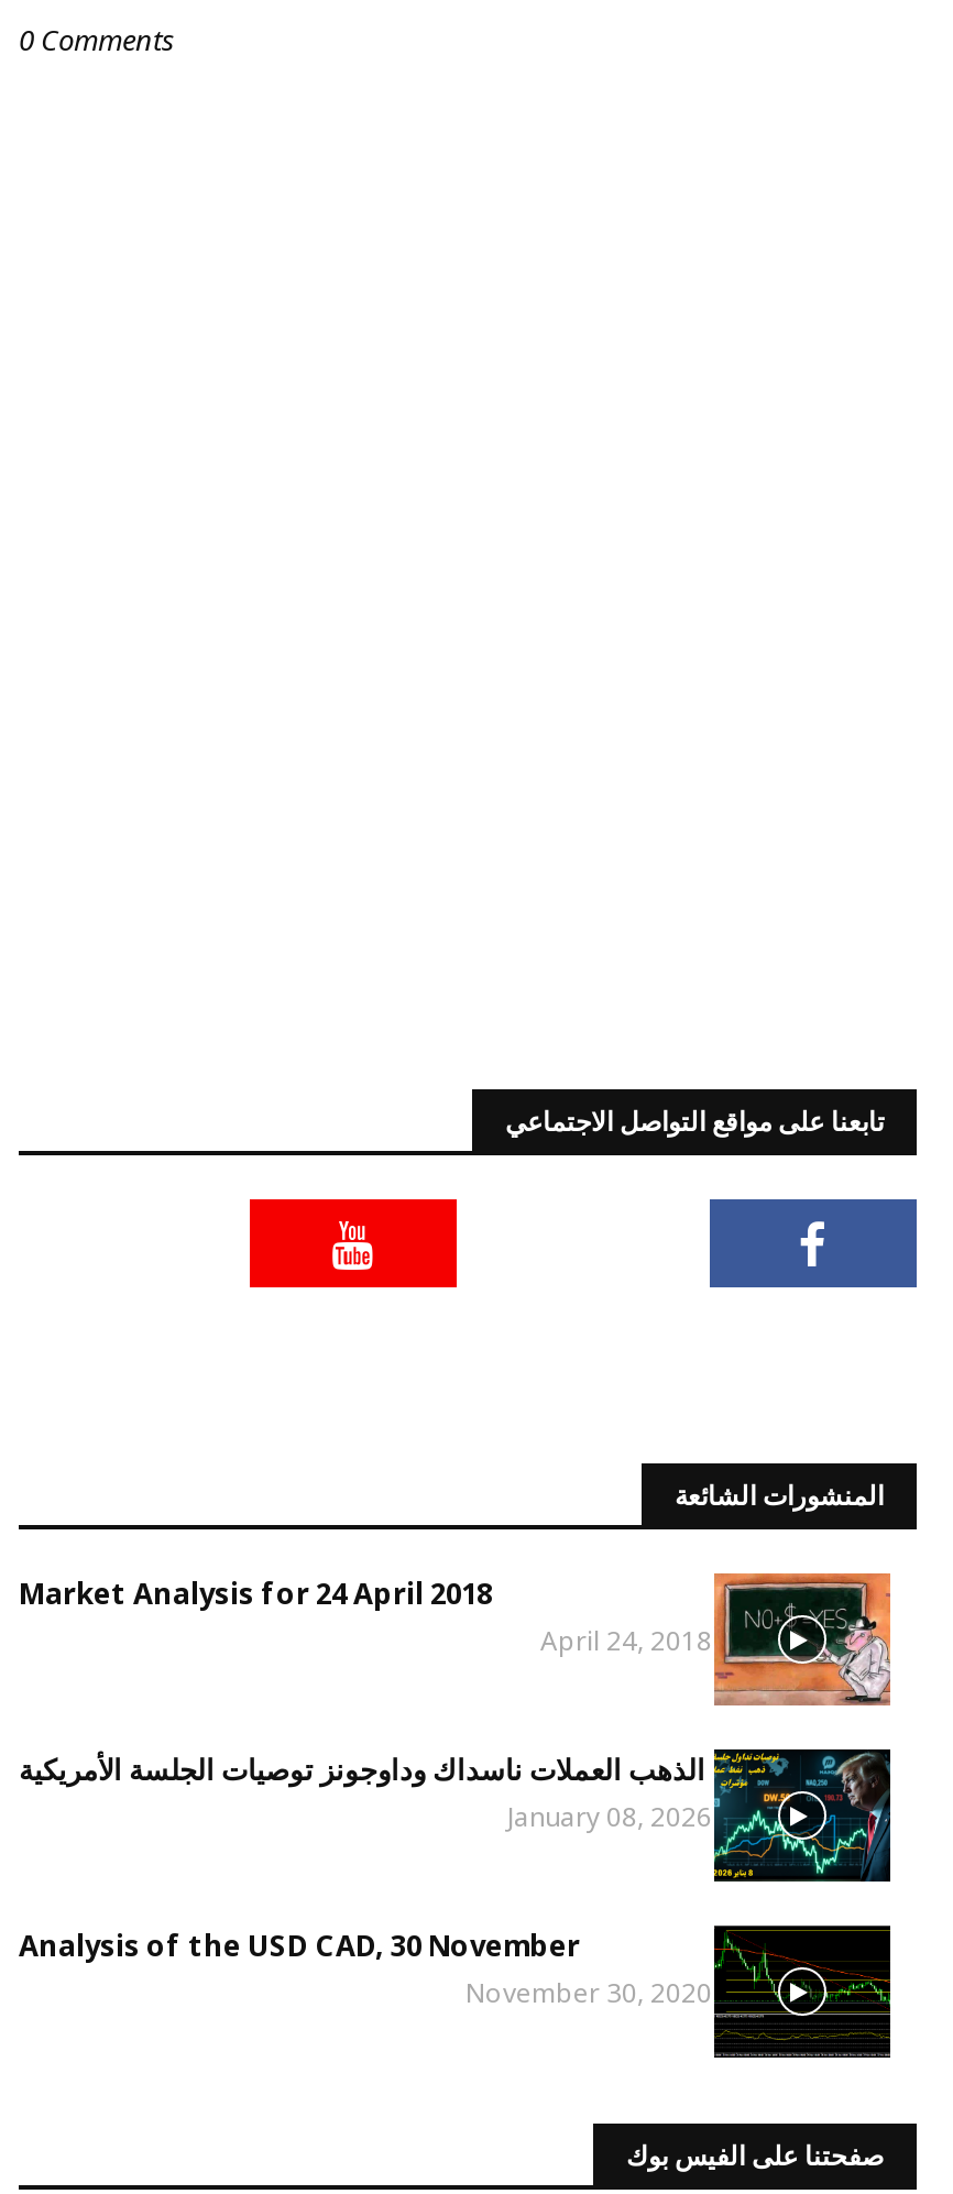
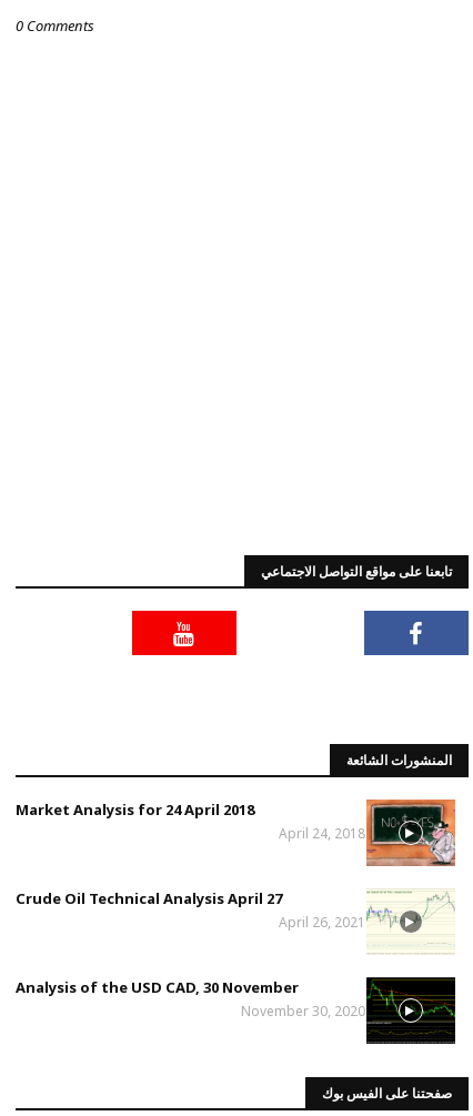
[19,1747,892,1884] [image] | الذهب العملات ناسداك وداوجونز توصيات الجلسة الأمريكية | January 08, 2026 -> [16,888,455,955] [image] | Crude Oil Technical Analysis April 27 | April 26, 2021

